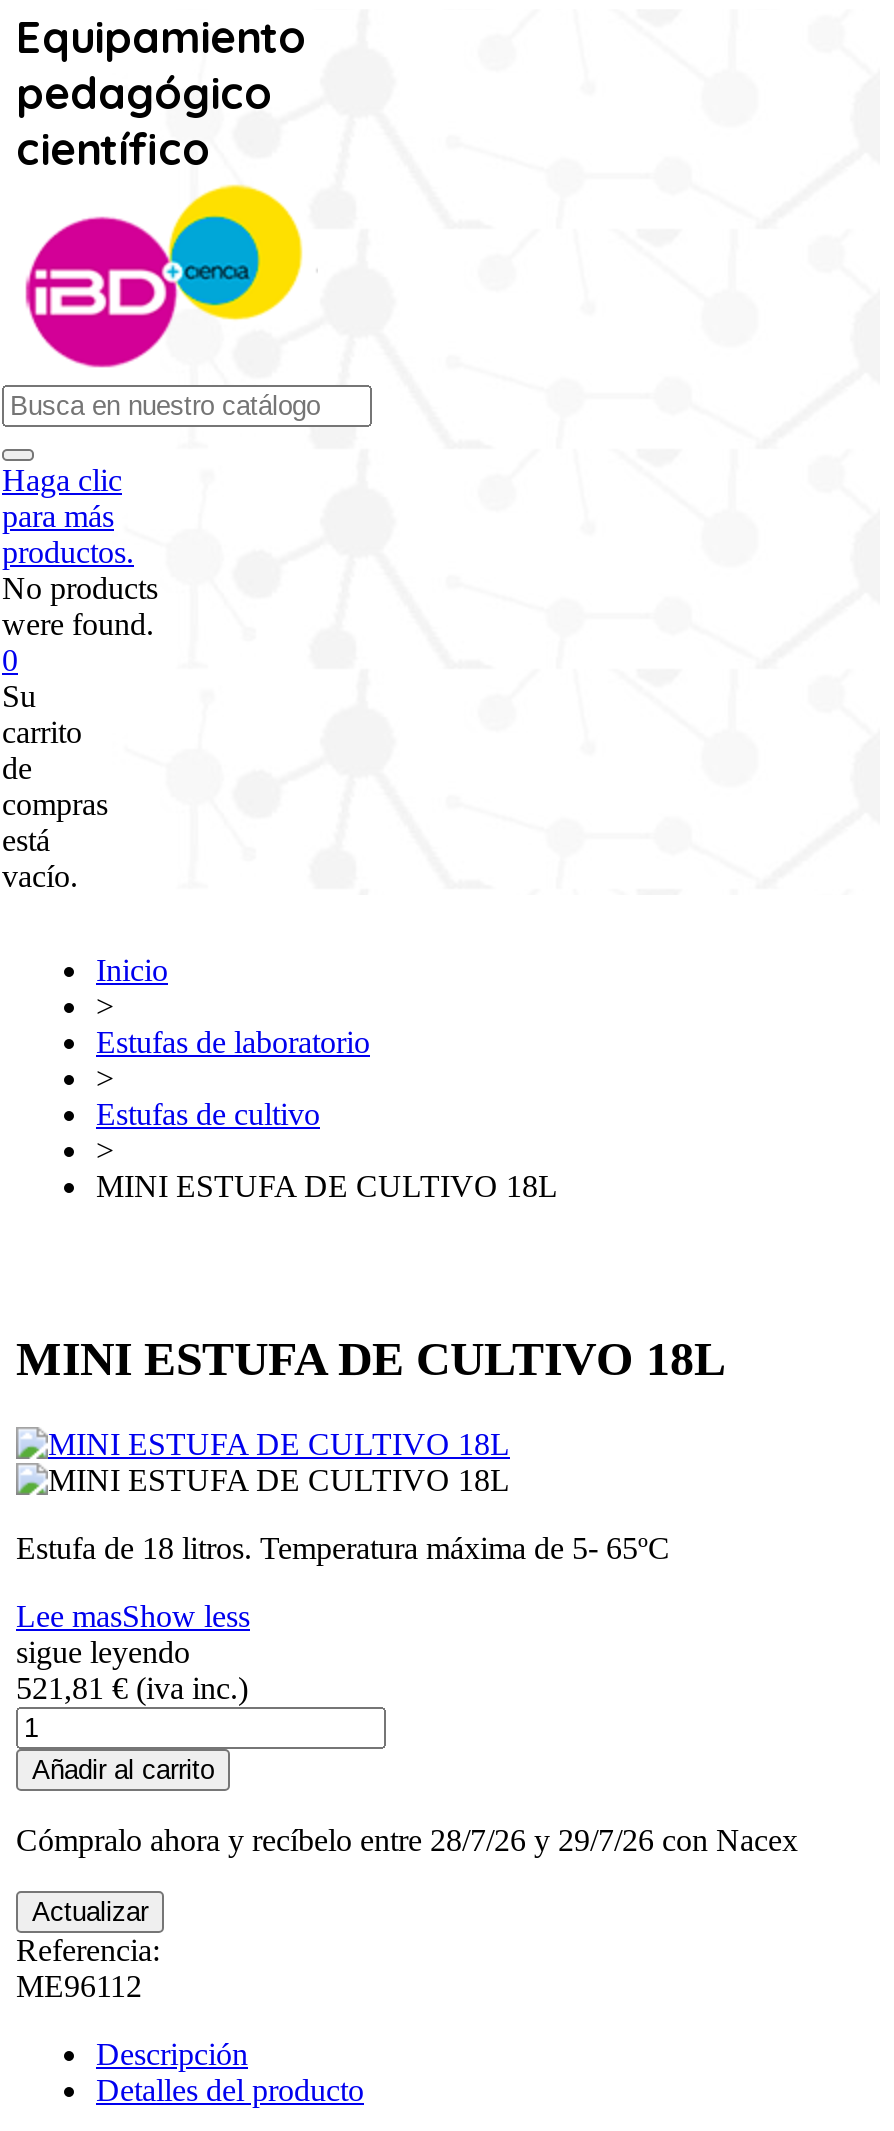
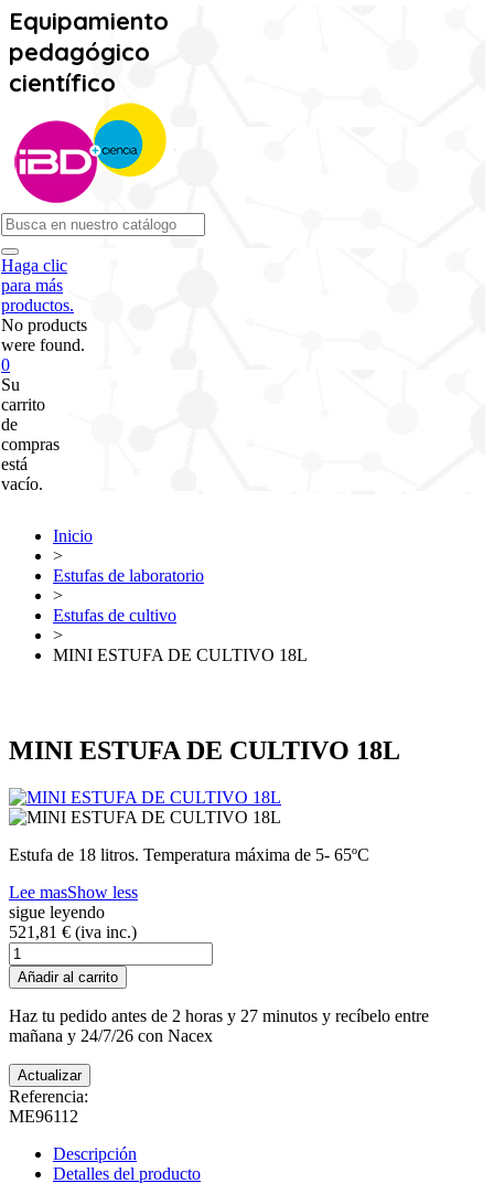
[16,1823,798,1857] Cómpralo ahora y recíbelo entre 28/7/26 y 29/7/26 con Nacex -> [9,1006,429,1045] Haz tu pedido antes de 2 horas y 27 minutos y recíbelo entre | mañana y 24/7/26 con Nacex

